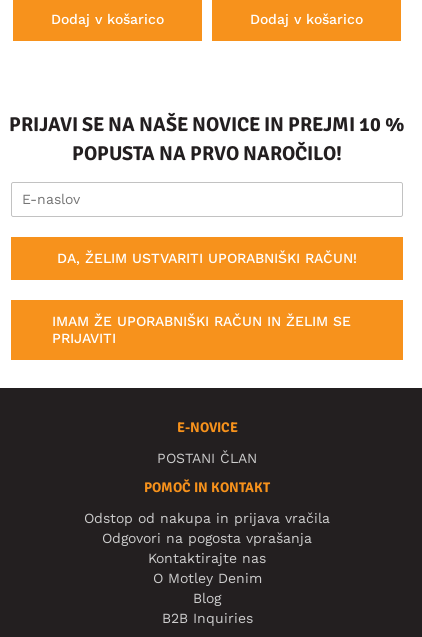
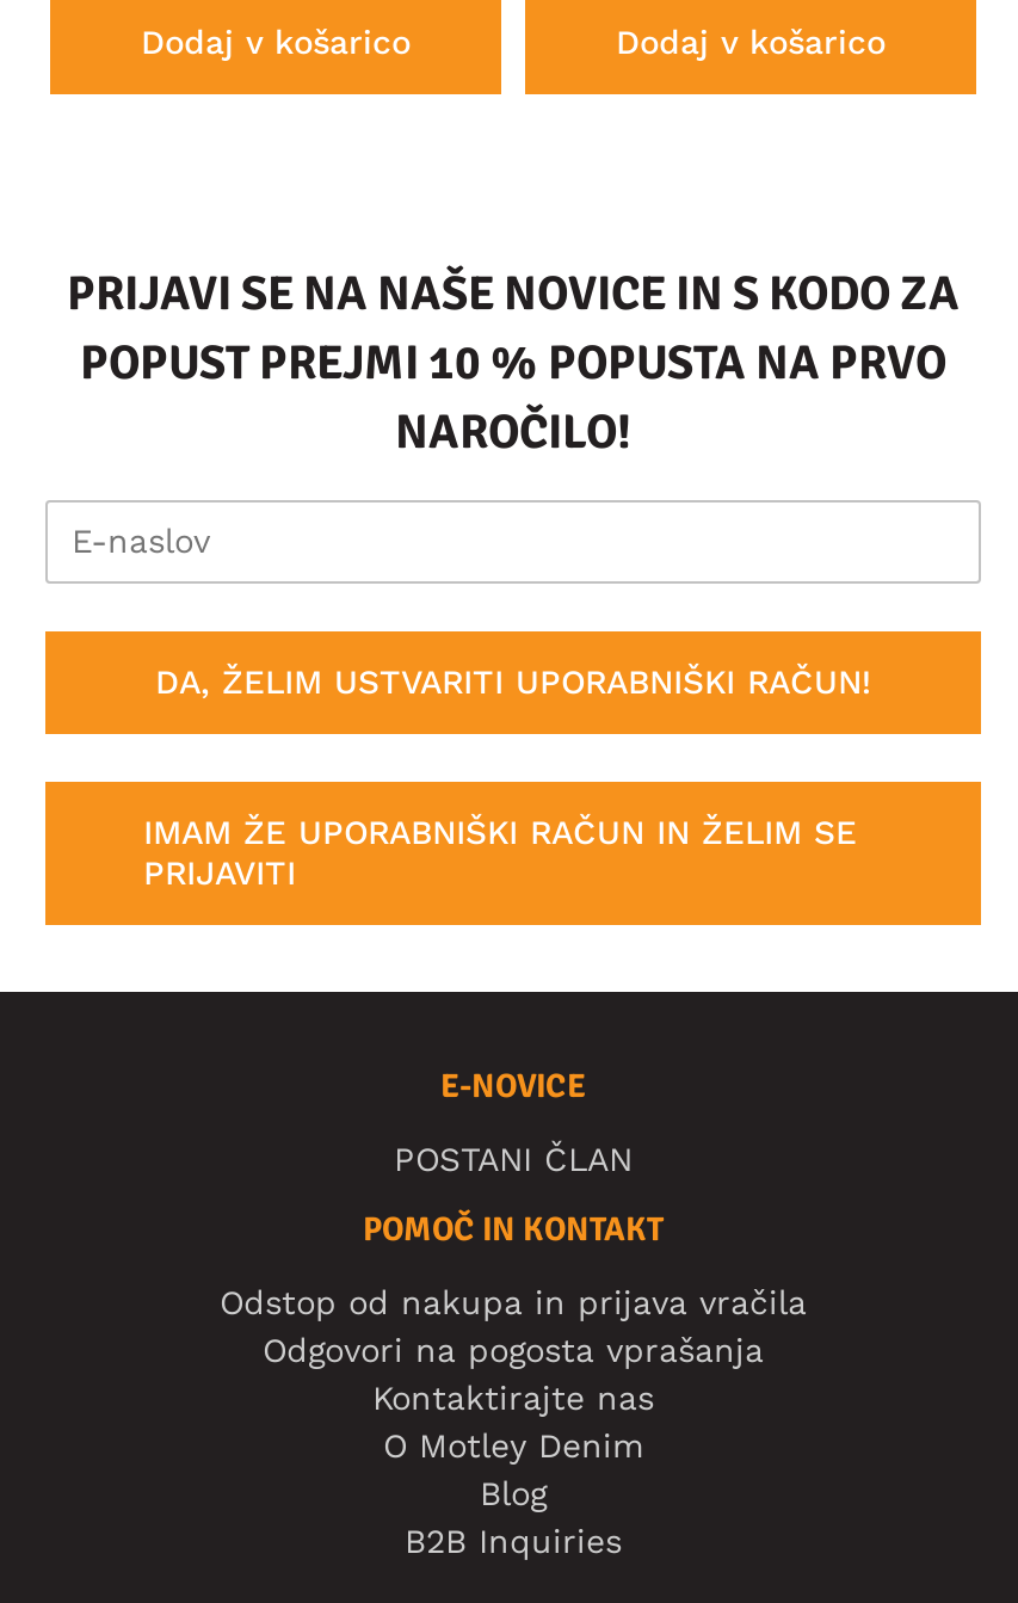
[9,112,405,166] PRIJAVI SE NA NAŠE NOVICE IN PREJMI 10 % | POPUSTA NA PRVO NAROČILO! -> [67,265,960,463] PRIJAVI SE NA NAŠE NOVICE IN S KODO ZA | POPUST PREJMI 10 % POPUSTA NA PRVO | NAROČILO!

